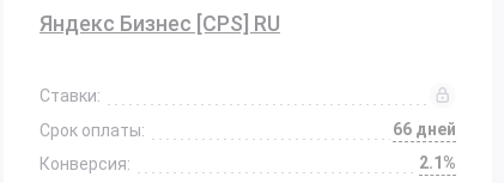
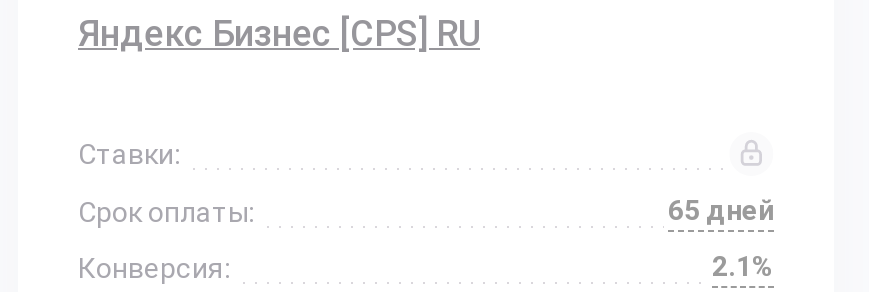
[393,120,456,139] 66 дней -> [668,194,774,226] 65 дней

